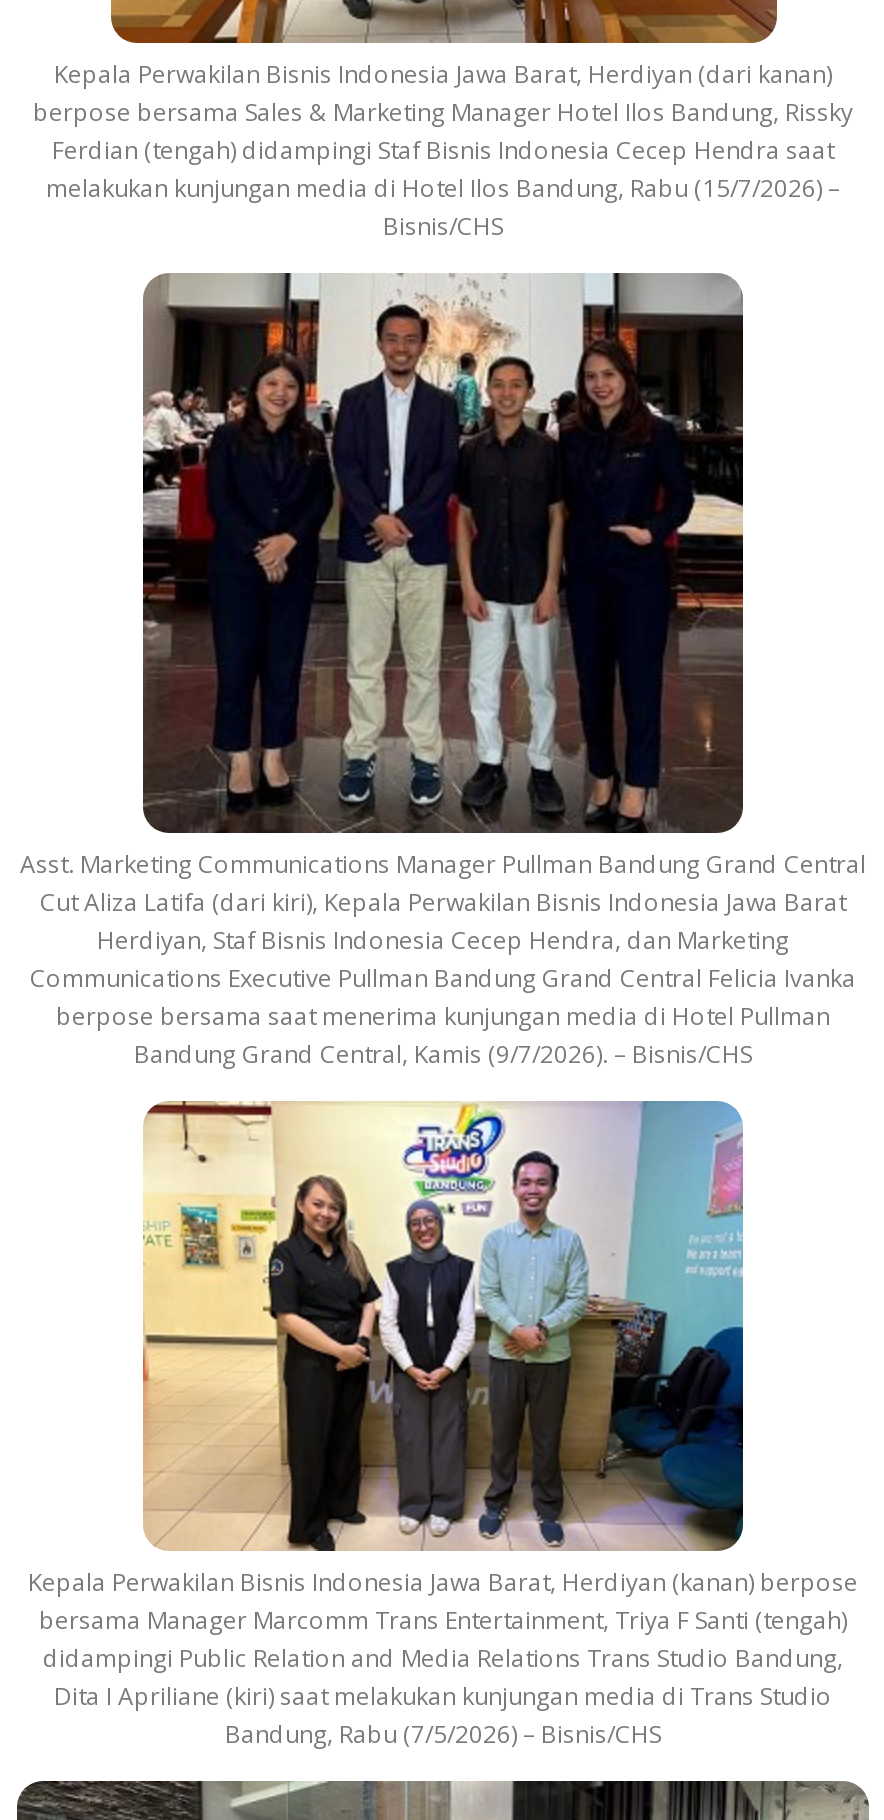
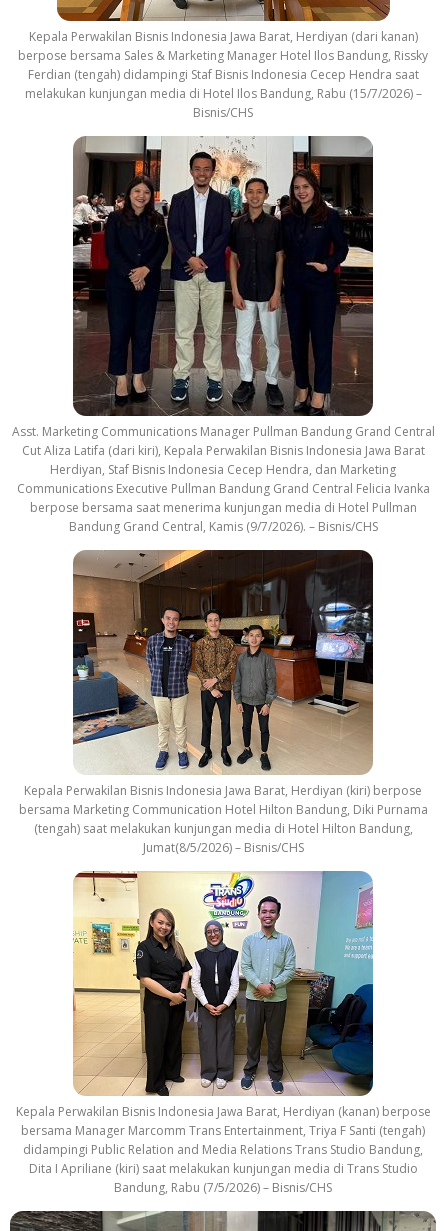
none -> [18,549,427,856] [image] | Kepala Perwakilan Bisnis Indonesia Jawa Barat, Herdiyan (kiri) berpose | bersama Marketing Communication Hotel Hilton Bandung, Diki Purnama | (tengah) saat melakukan kunjungan media di Hotel Hilton Bandung, | Jumat(8/5/2026) – Bisnis/CHS

